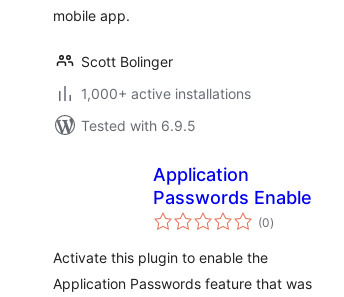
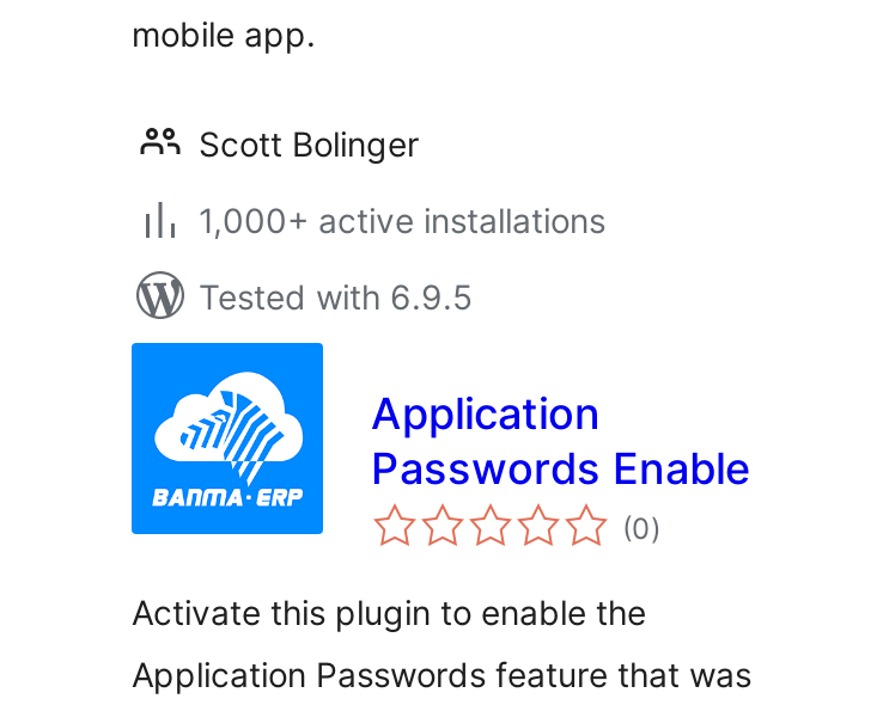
none -> [129,341,325,537] [image]

